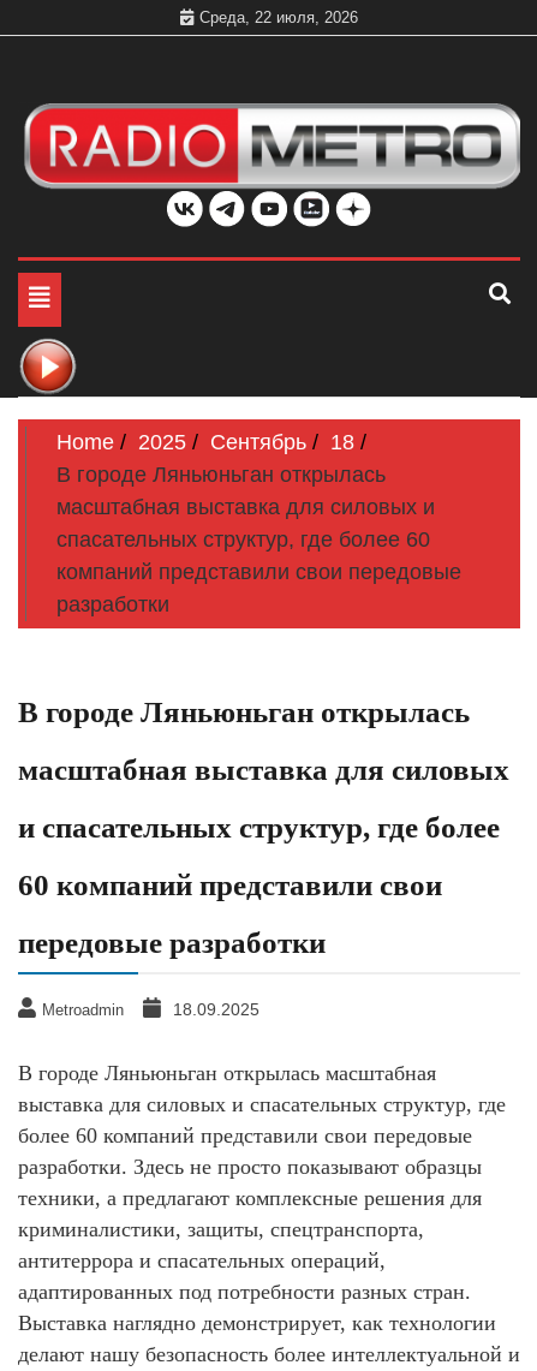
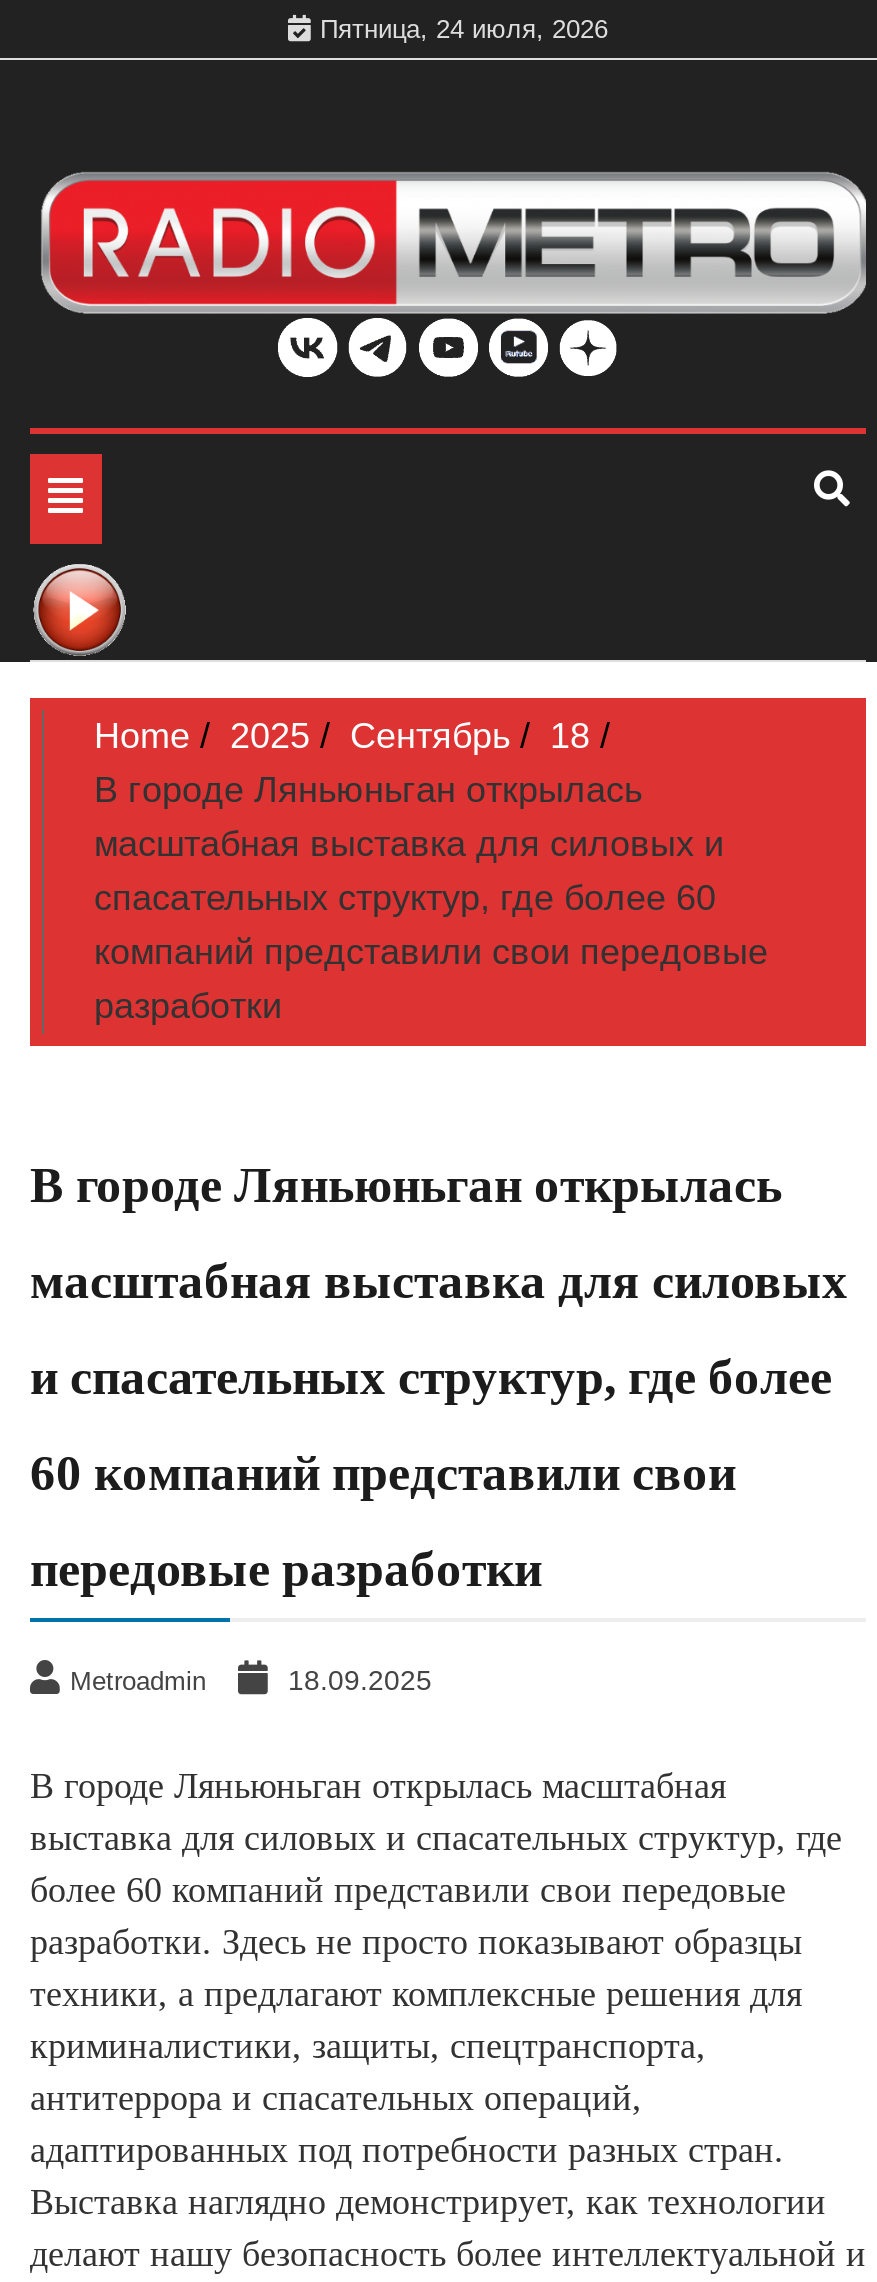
[199,8,358,26] Среда, 22 июля, 2026 -> [320,14,608,44] Пятница, 24 июля, 2026

